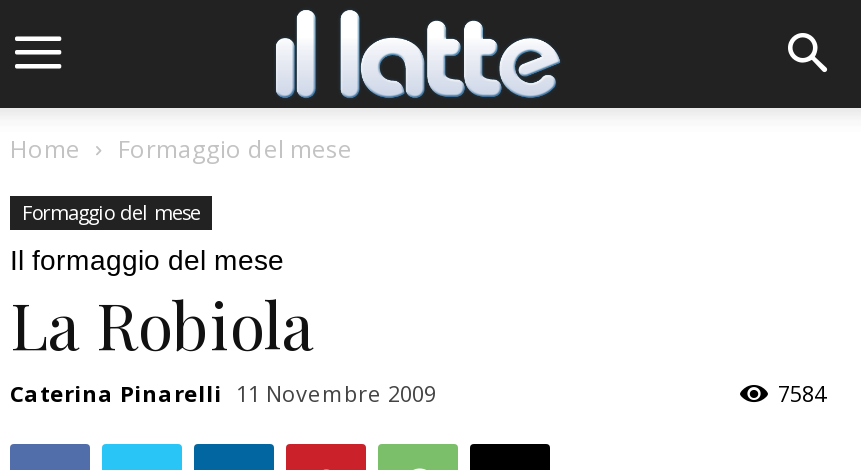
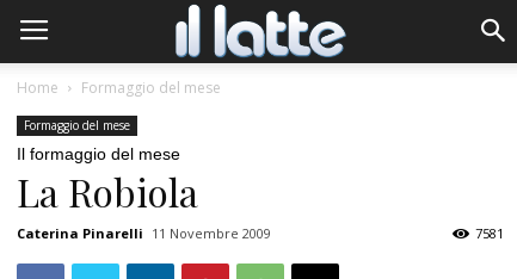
[778,378,826,408] 7584 -> [475,224,504,242] 7581

